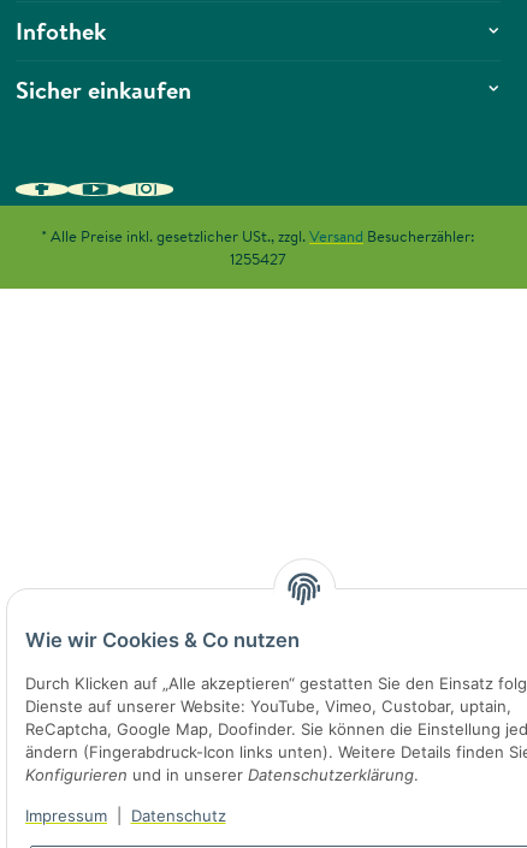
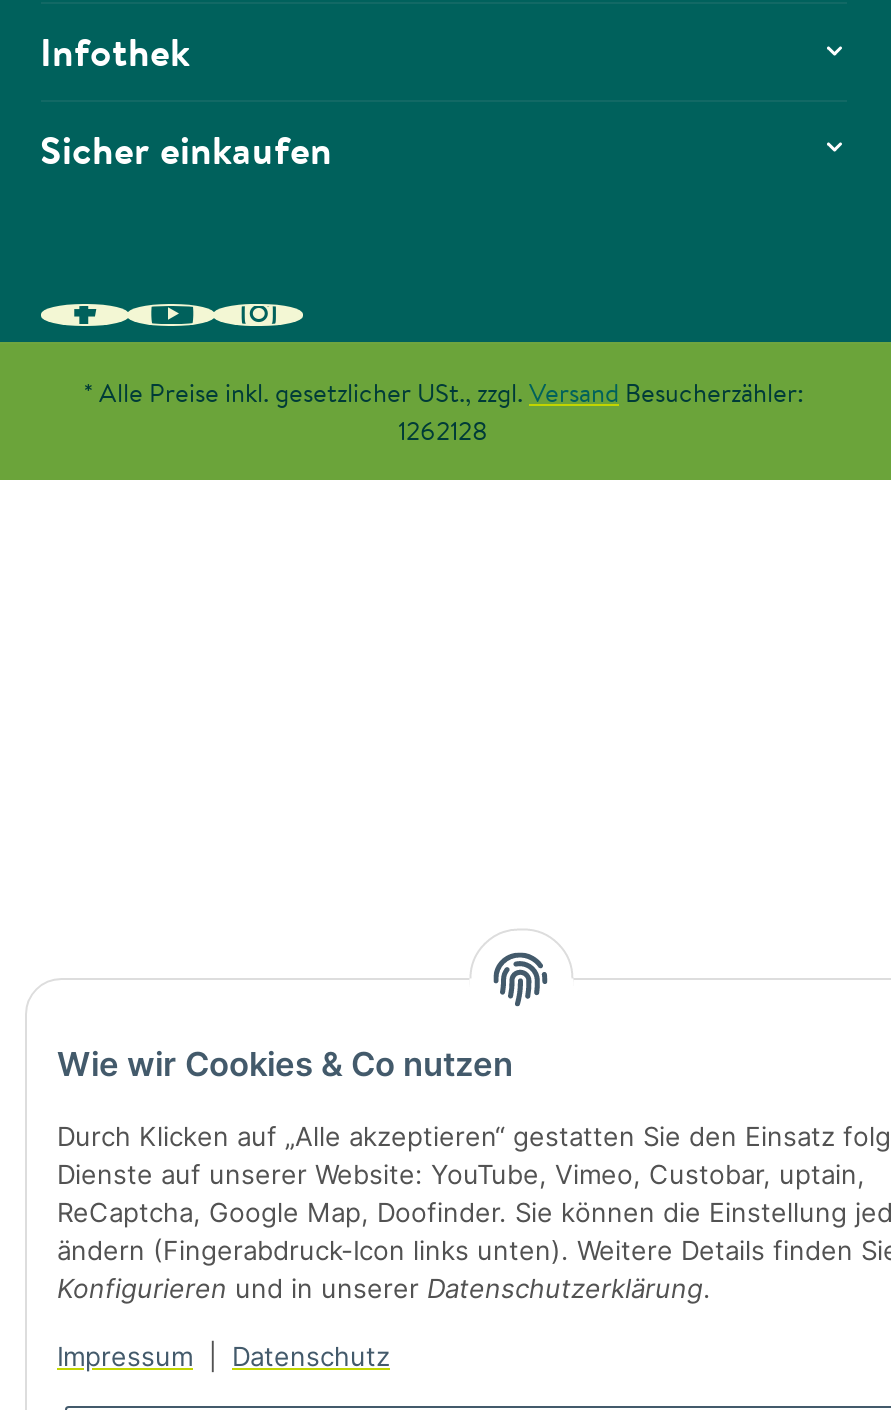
[229,247,286,269] 1255427 -> [398,411,488,447] 1262128

